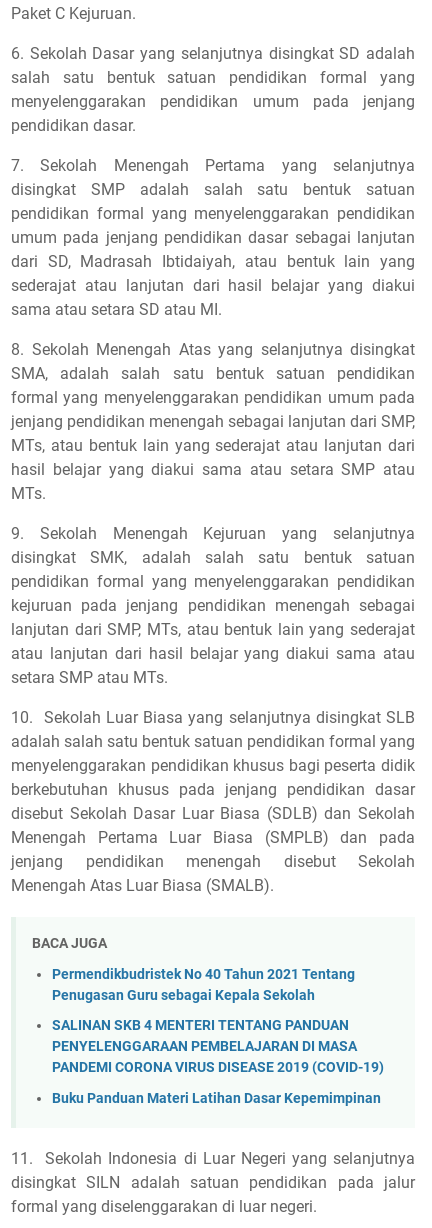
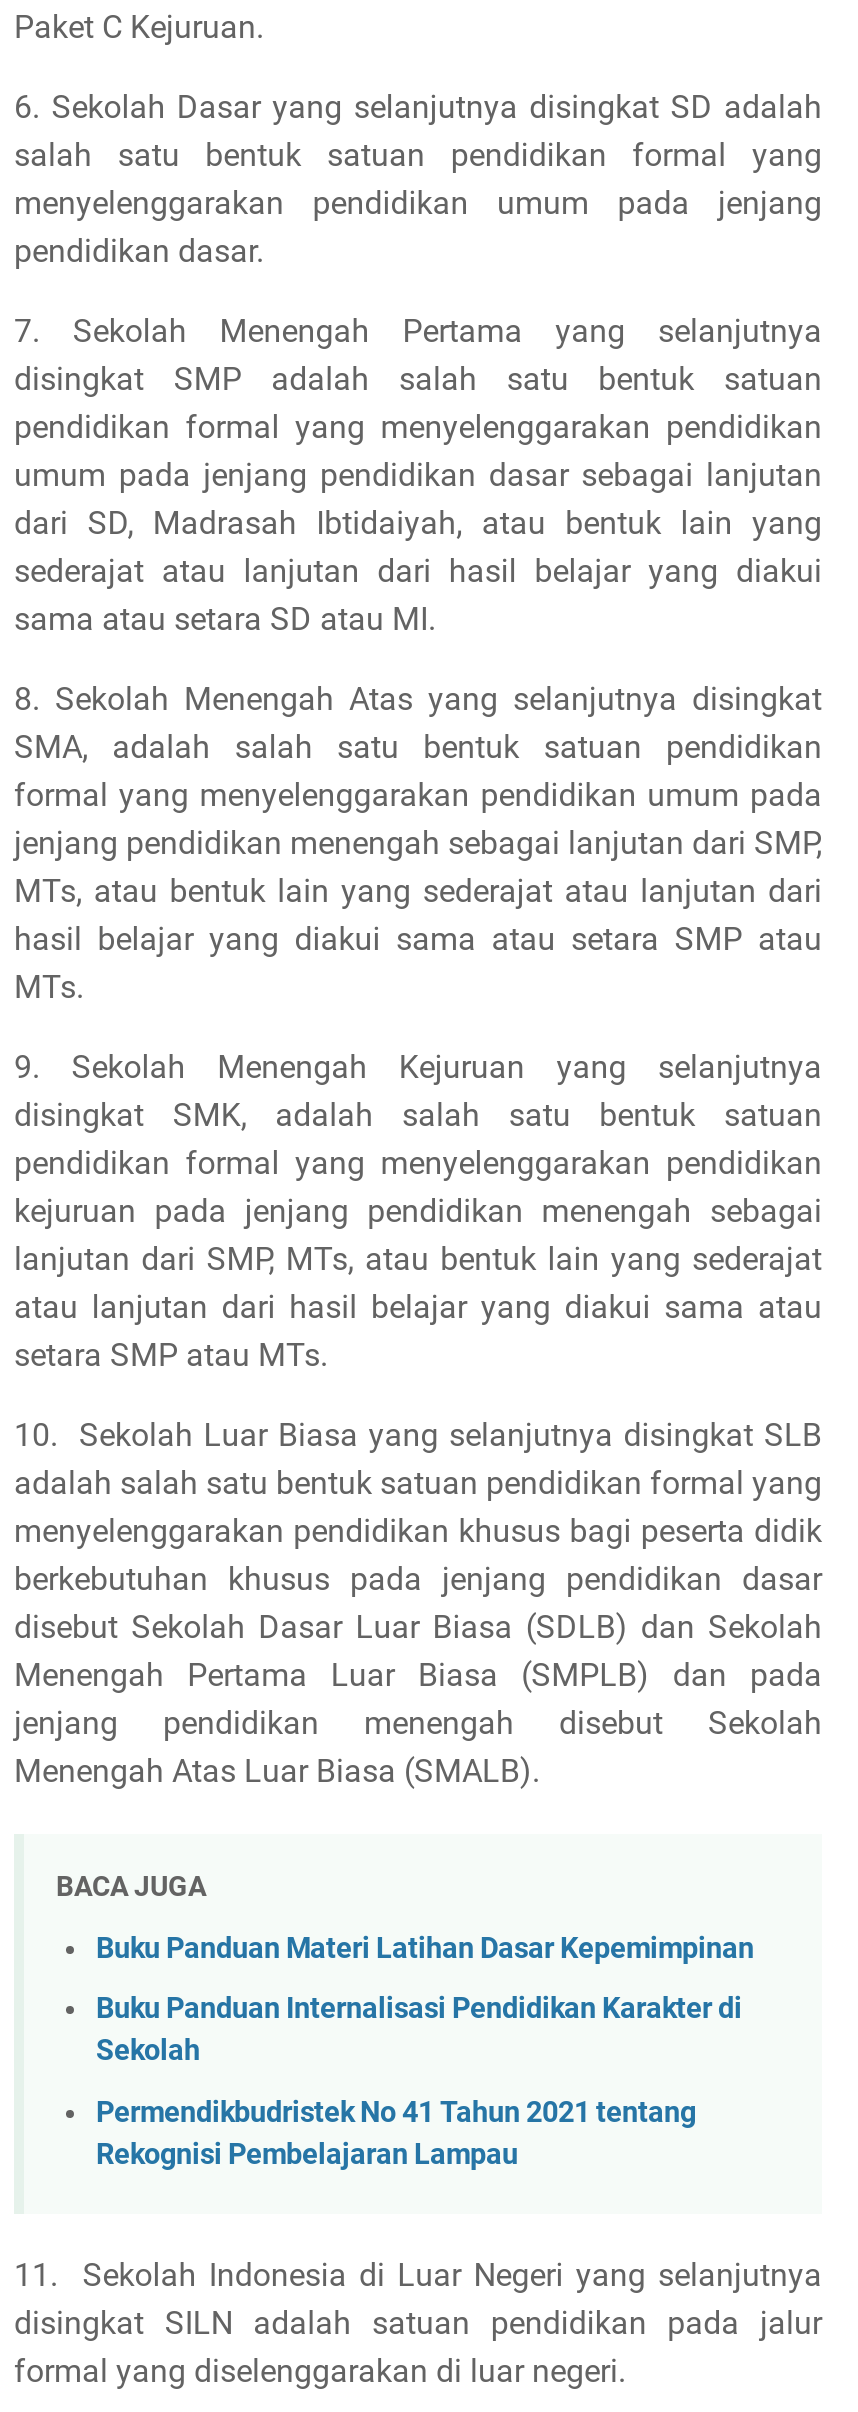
[52,966,384,1076] Permendikbudristek No 40 Tahun 2021 Tentang | Penugasan Guru sebagai Kepala Sekolah | SALINAN SKB 4 MENTERI TENTANG PANDUAN | PENYELENGGARAAN PEMBELAJARAN DI MASA | PANDEMI CORONA VIRUS DISEASE 2019 (COVID-19) -> none
moved [52,1090,381,1107] -> [96,1932,754,1966]: Buku Panduan Materi Latihan Dasar Kepemimpinan
none -> [96,1993,742,2172] Buku Panduan Internalisasi Pendidikan Karakter di | Sekolah | Permendikbudristek No 41 Tahun 2021 tentang | Rekognisi Pembelajaran Lampau

